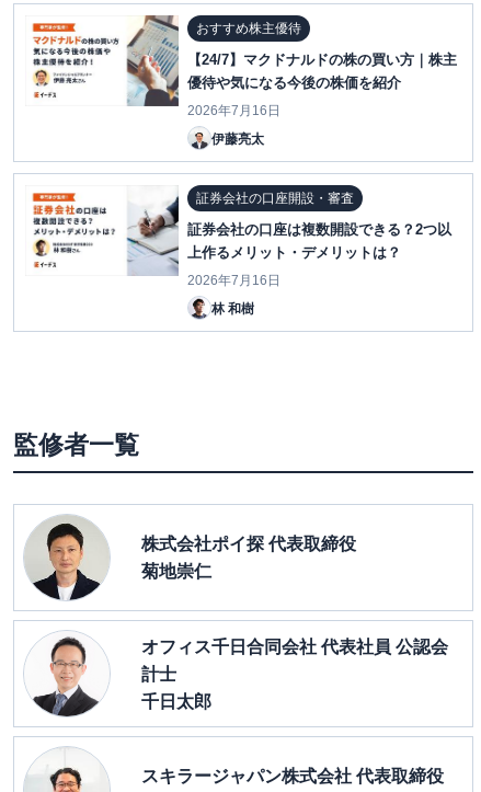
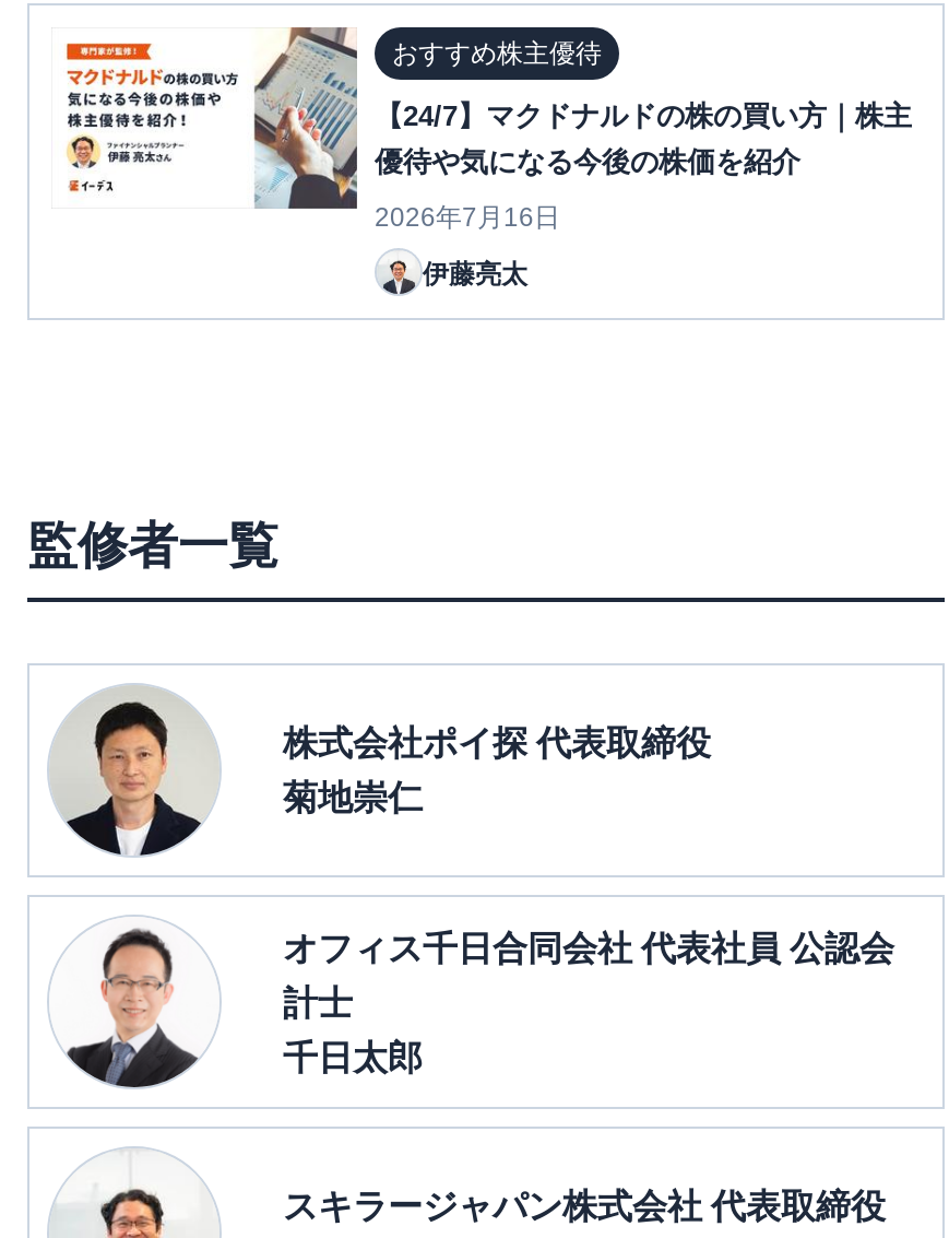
[126,191,451,316] [image] | 証券会社の口座開設・審査 | 証券会社の口座は複数開設できる？2つ以 | 上作るメリット・デメリットは？ | 2026年7月16日 | 林 和樹 -> none
[34,205,116,256] [image] -> none

